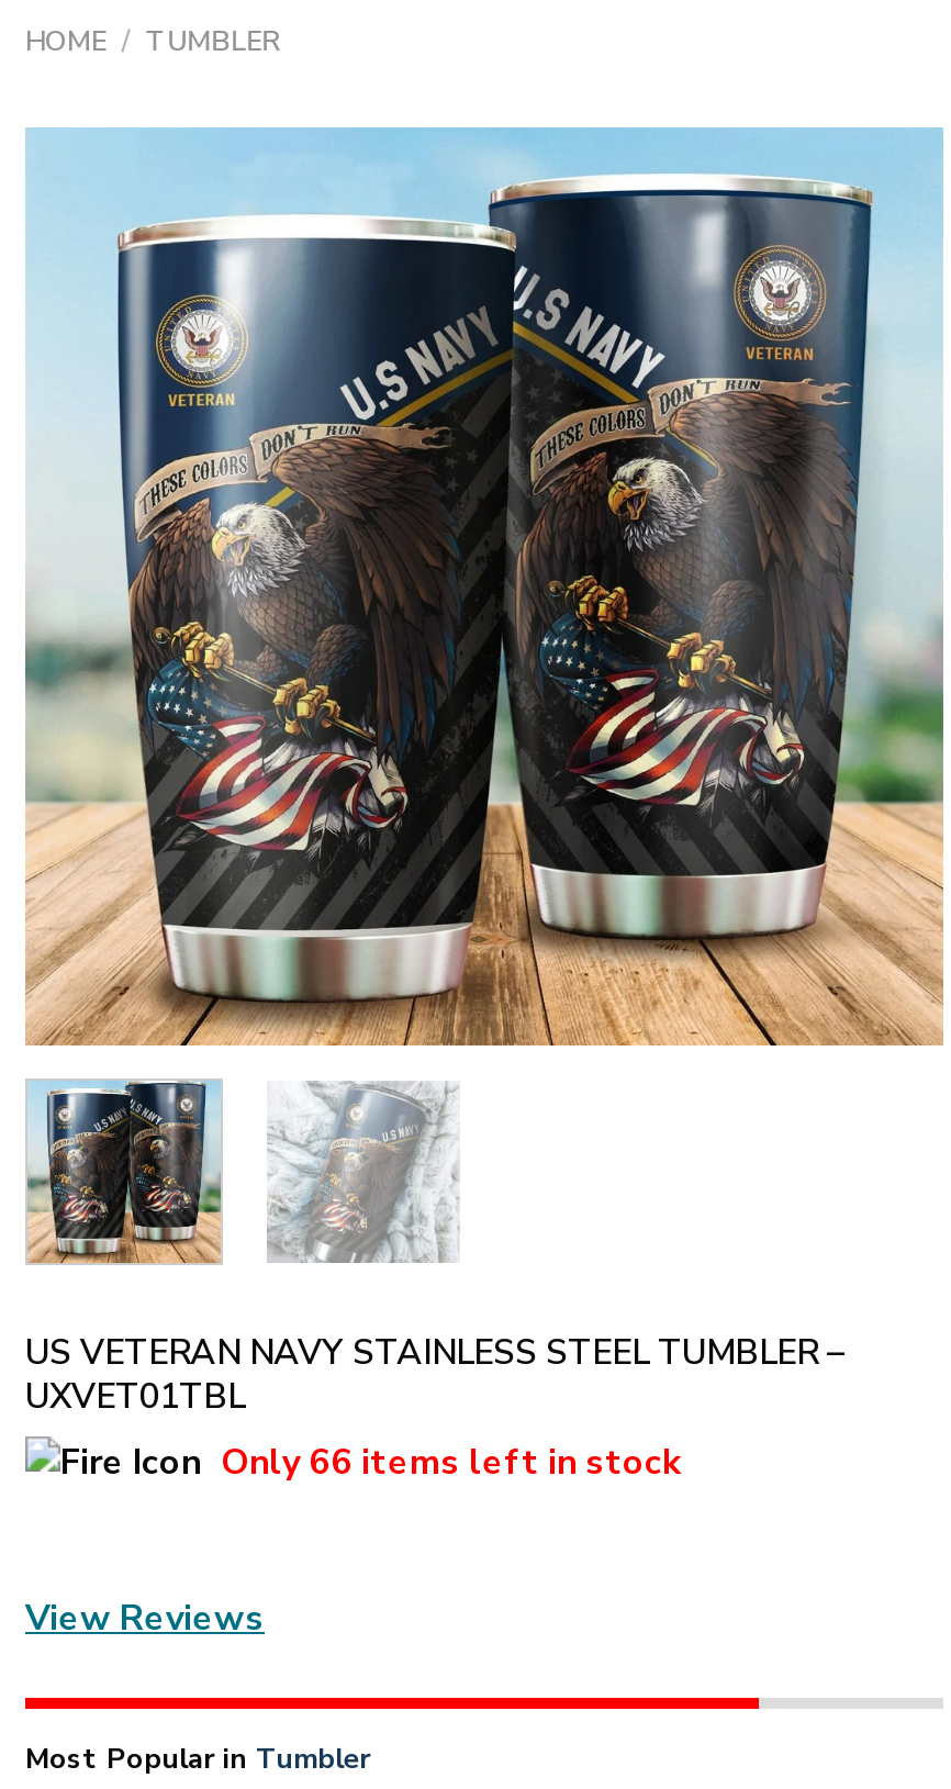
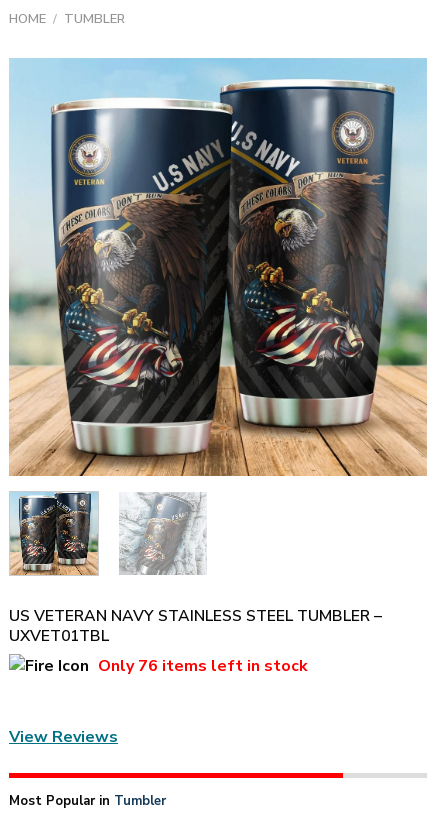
[221,1438,682,1486] Only 66 items left in stock -> [98,654,308,676] Only 76 items left in stock

